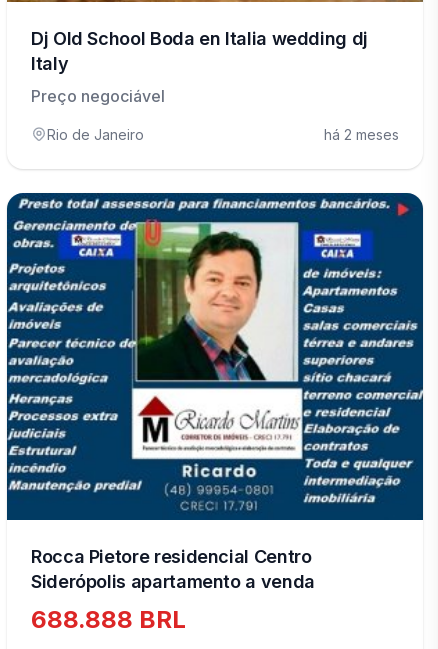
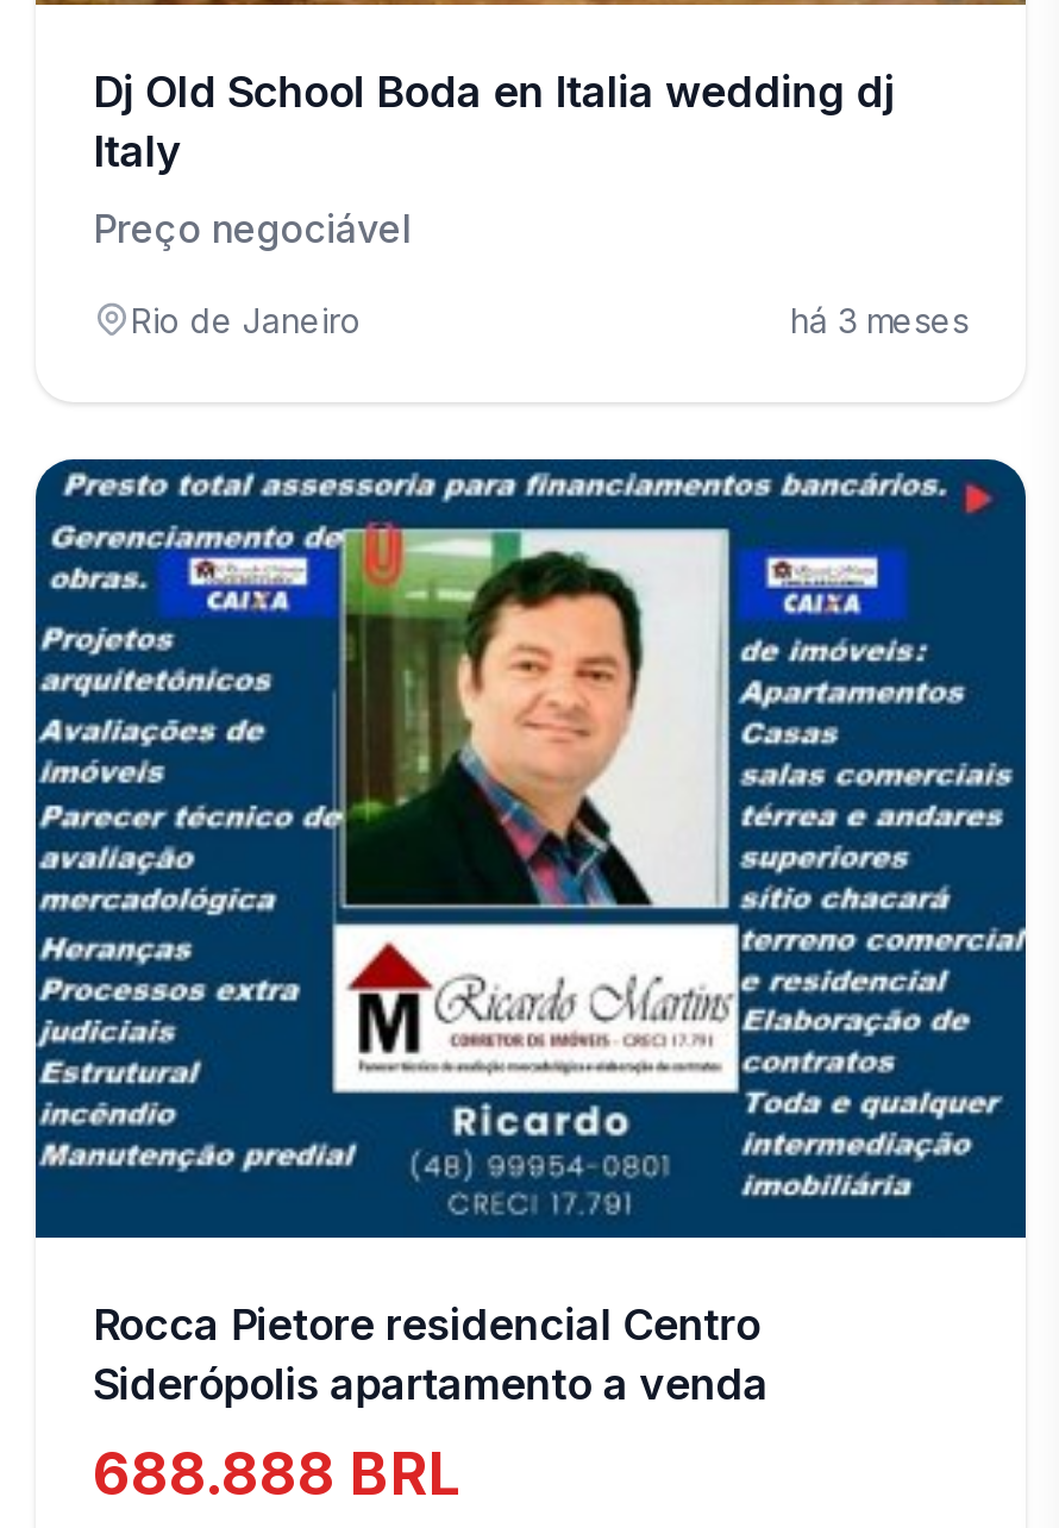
[324,126,399,143] há 2 meses -> [790,300,969,340] há 3 meses

